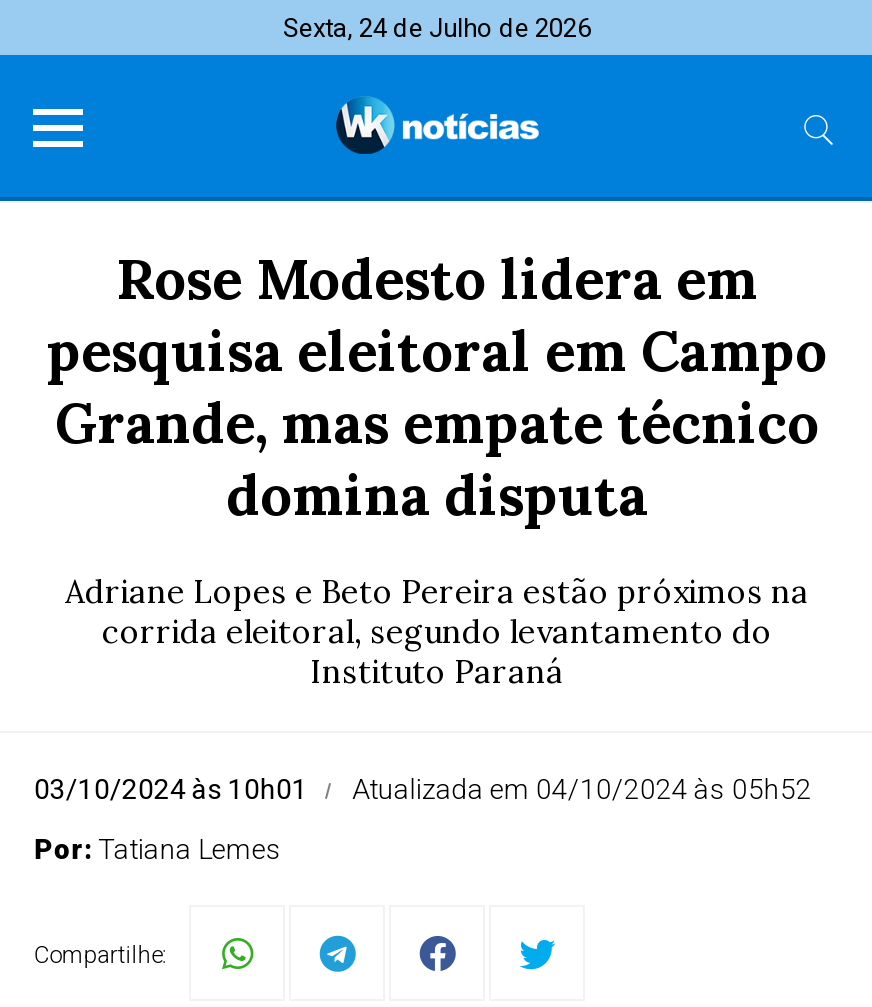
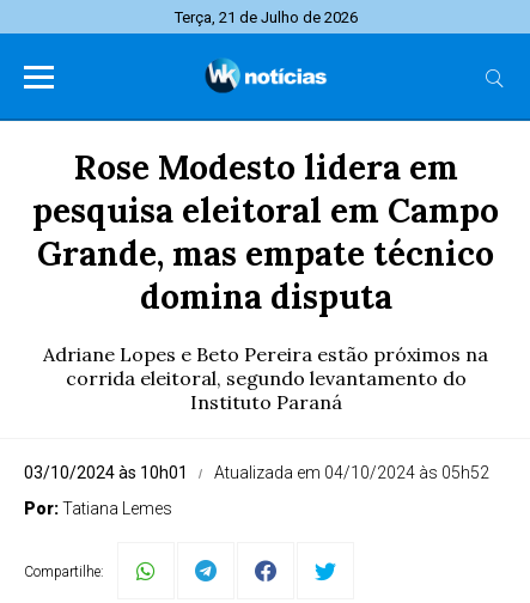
[283,13,591,43] Sexta, 24 de Julho de 2026 -> [174,8,357,26] Terça, 21 de Julho de 2026

